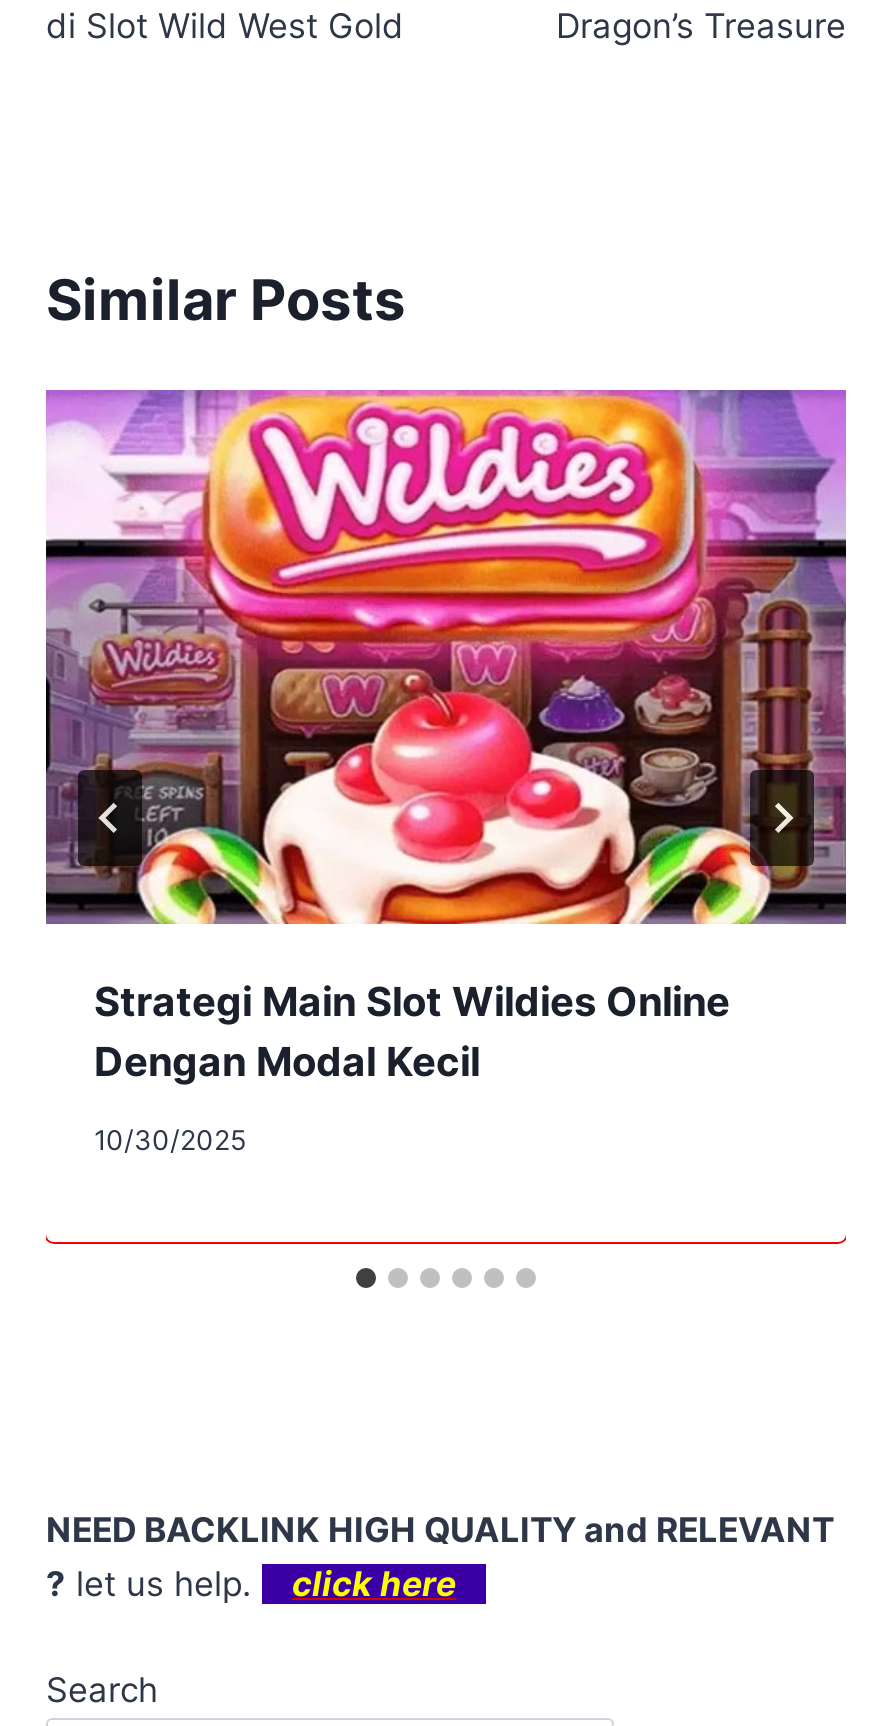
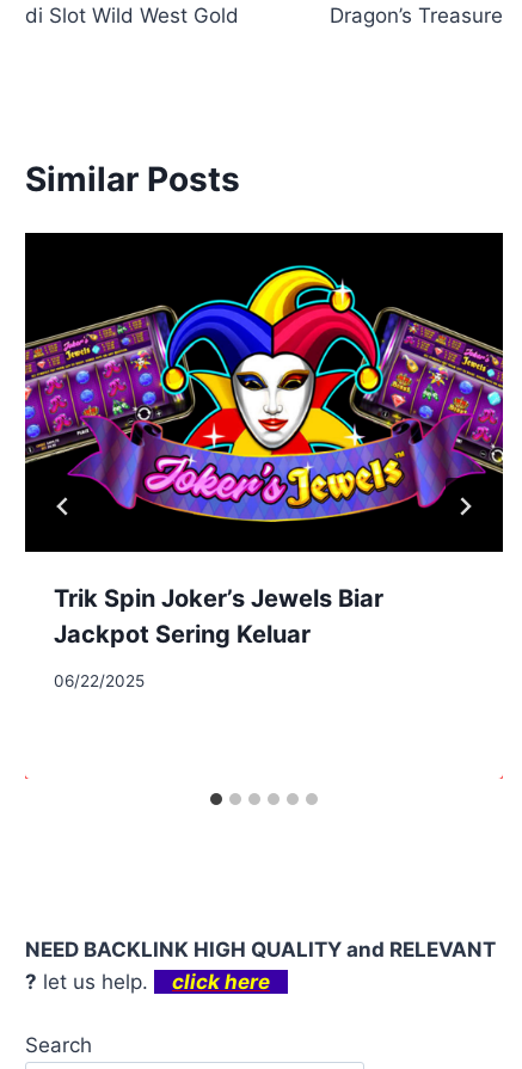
[44,388,848,1086] [image] | Strategi Main Slot Wildies Online | Dengan Modal Kecil -> [24,232,504,649] [image] | Trik Spin Joker’s Jewels Biar | Jackpot Sering Keluar
[94,1123,246,1155] 10/30/2025 -> [54,671,145,690] 06/22/2025

